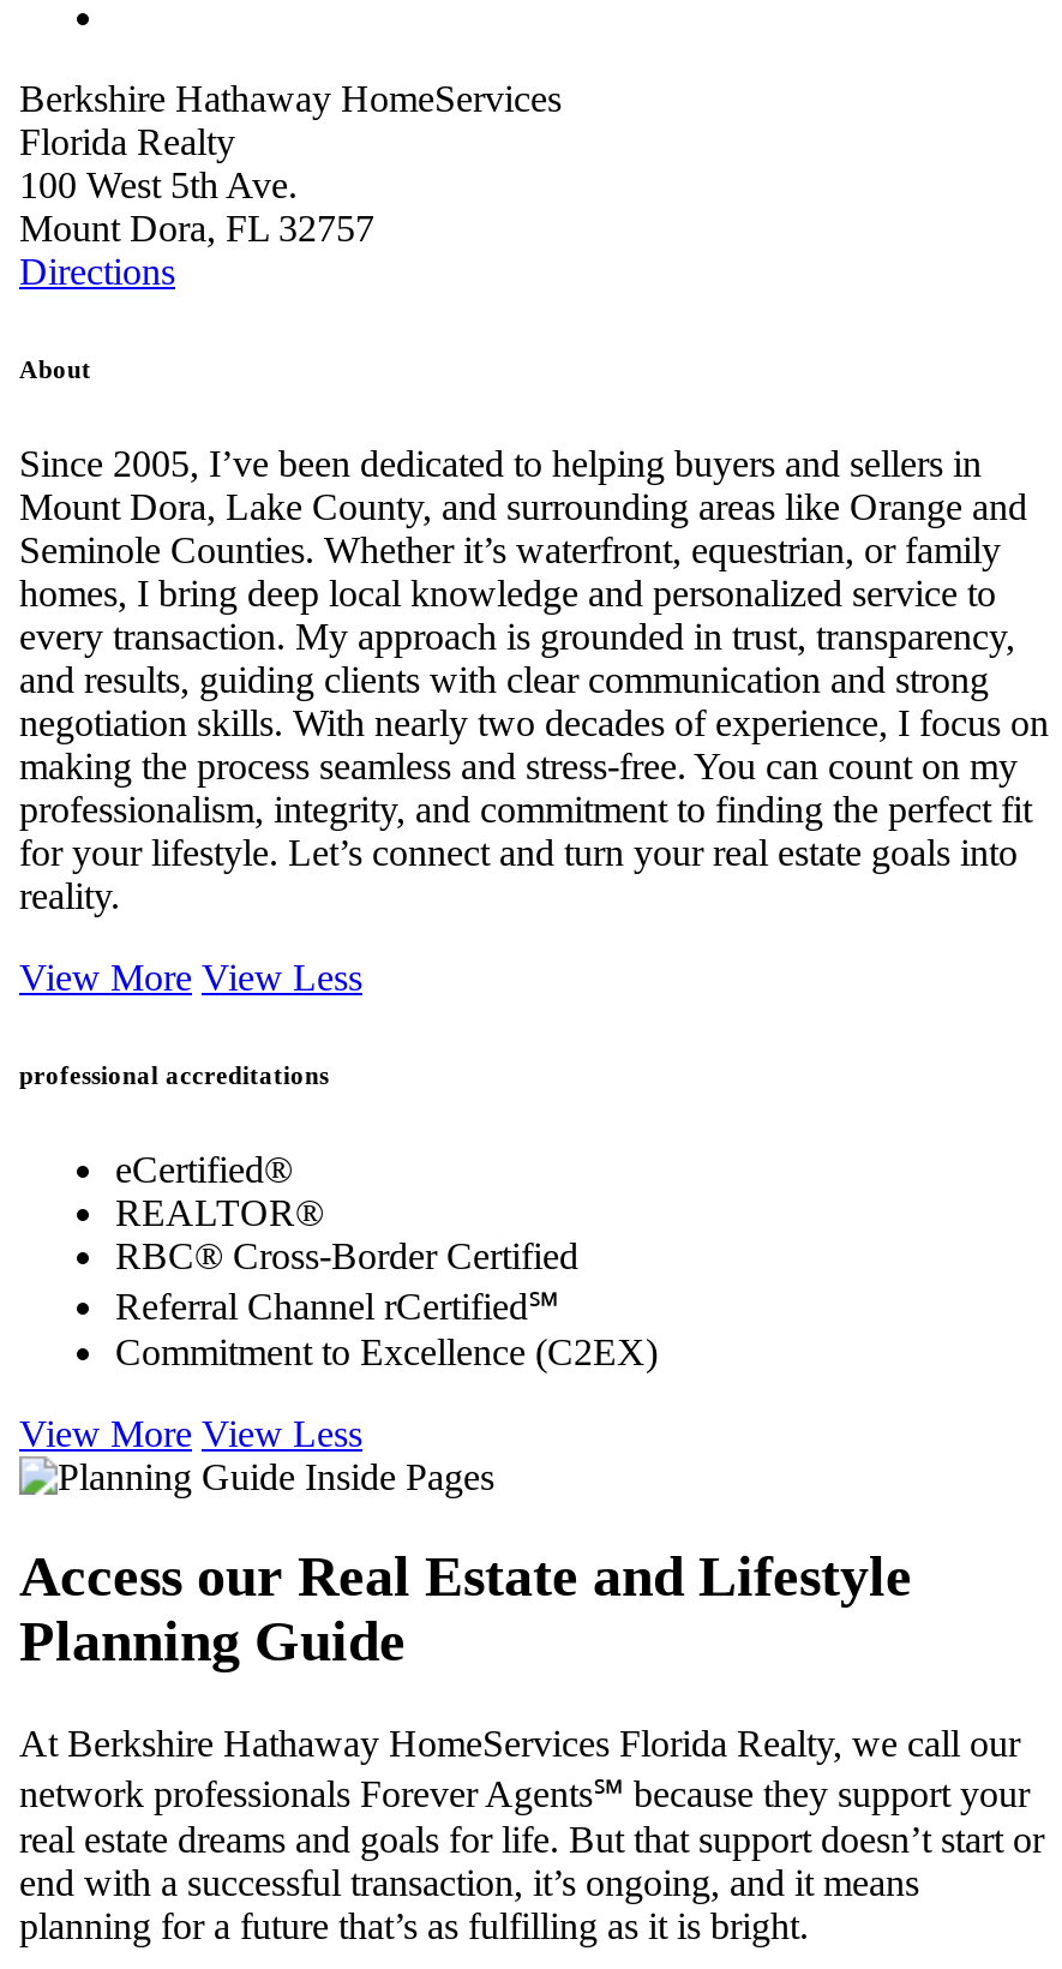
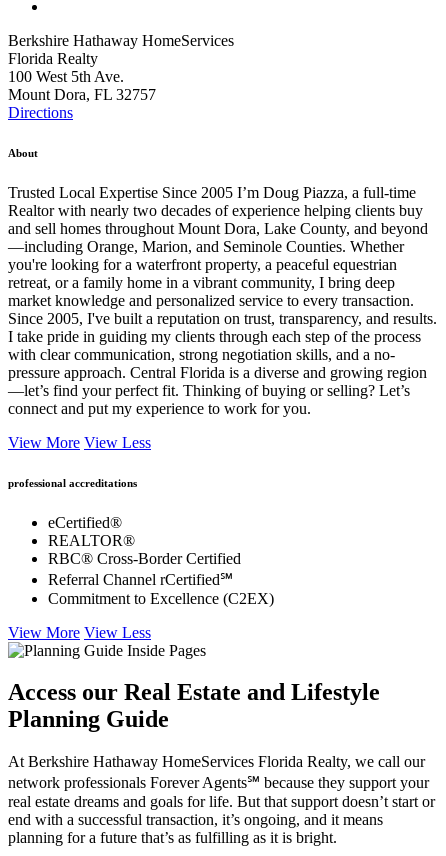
[19,442,1049,915] Since 2005, I’ve been dedicated to helping buyers and sellers in | Mount Dora, Lake County, and surrounding areas like Orange and | Seminole Counties. Whether it’s waterfront, equestrian, or family | homes, I bring deep local knowledge and personalized service to | every transaction. My approach is grounded in trust, transparency, | and results, guiding clients with clear communication and strong | negotiation skills. With nearly two decades of experience, I focus on | making the process seamless and stress-free. You can count on my | professionalism, integrity, and commitment to finding the perfect fit | for your lifestyle. Let’s connect and turn your real estate goals into | reality. -> [8,184,437,417] Trusted Local Expertise Since 2005 I’m Doug Piazza, a full-time | Realtor with nearly two decades of experience helping clients buy | and sell homes throughout Mount Dora, Lake County, and beyond | —including Orange, Marion, and Seminole Counties. Whether | you're looking for a waterfront property, a peaceful equestrian | retreat, or a family home in a vibrant community, I bring deep | market knowledge and personalized service to every transaction. | Since 2005, I've built a reputation on trust, transparency, and results. | I take pride in guiding my clients through each step of the process | with clear communication, strong negotiation skills, and a no- | pressure approach. Central Florida is a diverse and growing region | —let’s find your perfect fit. Thinking of buying or selling? Let’s | connect and put my experience to work for you.

